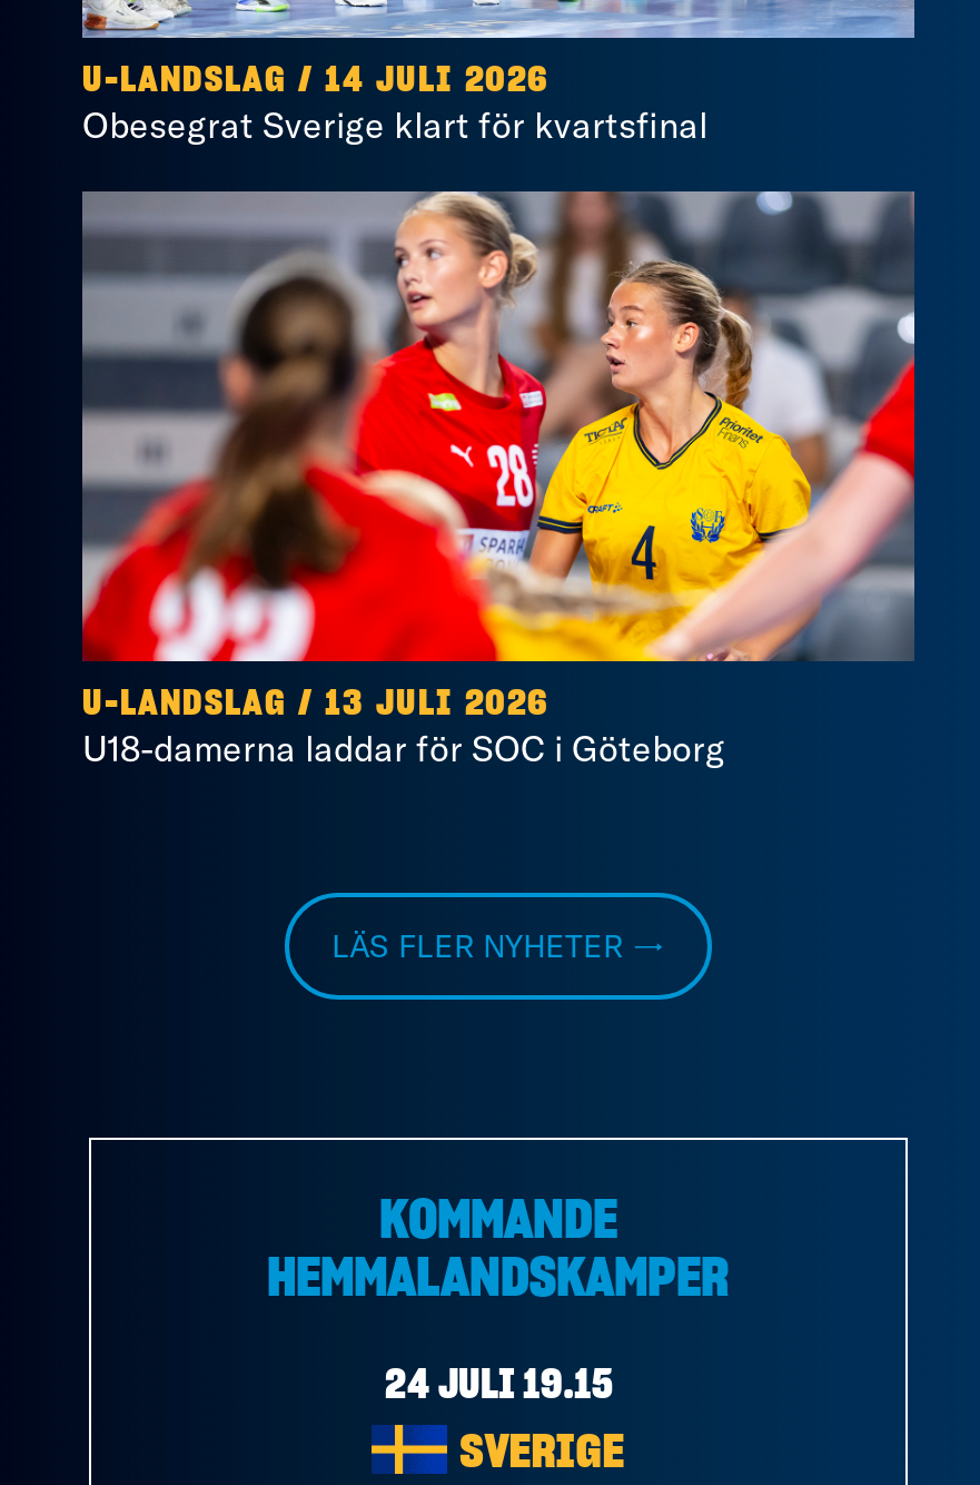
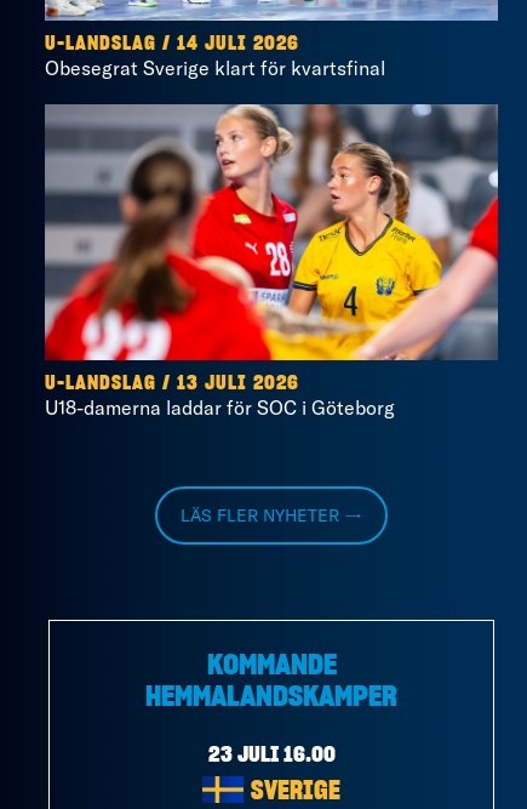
[385,1367,612,1408] 24 JULI 19.15 -> [208,745,335,767] 23 JULI 16.00

